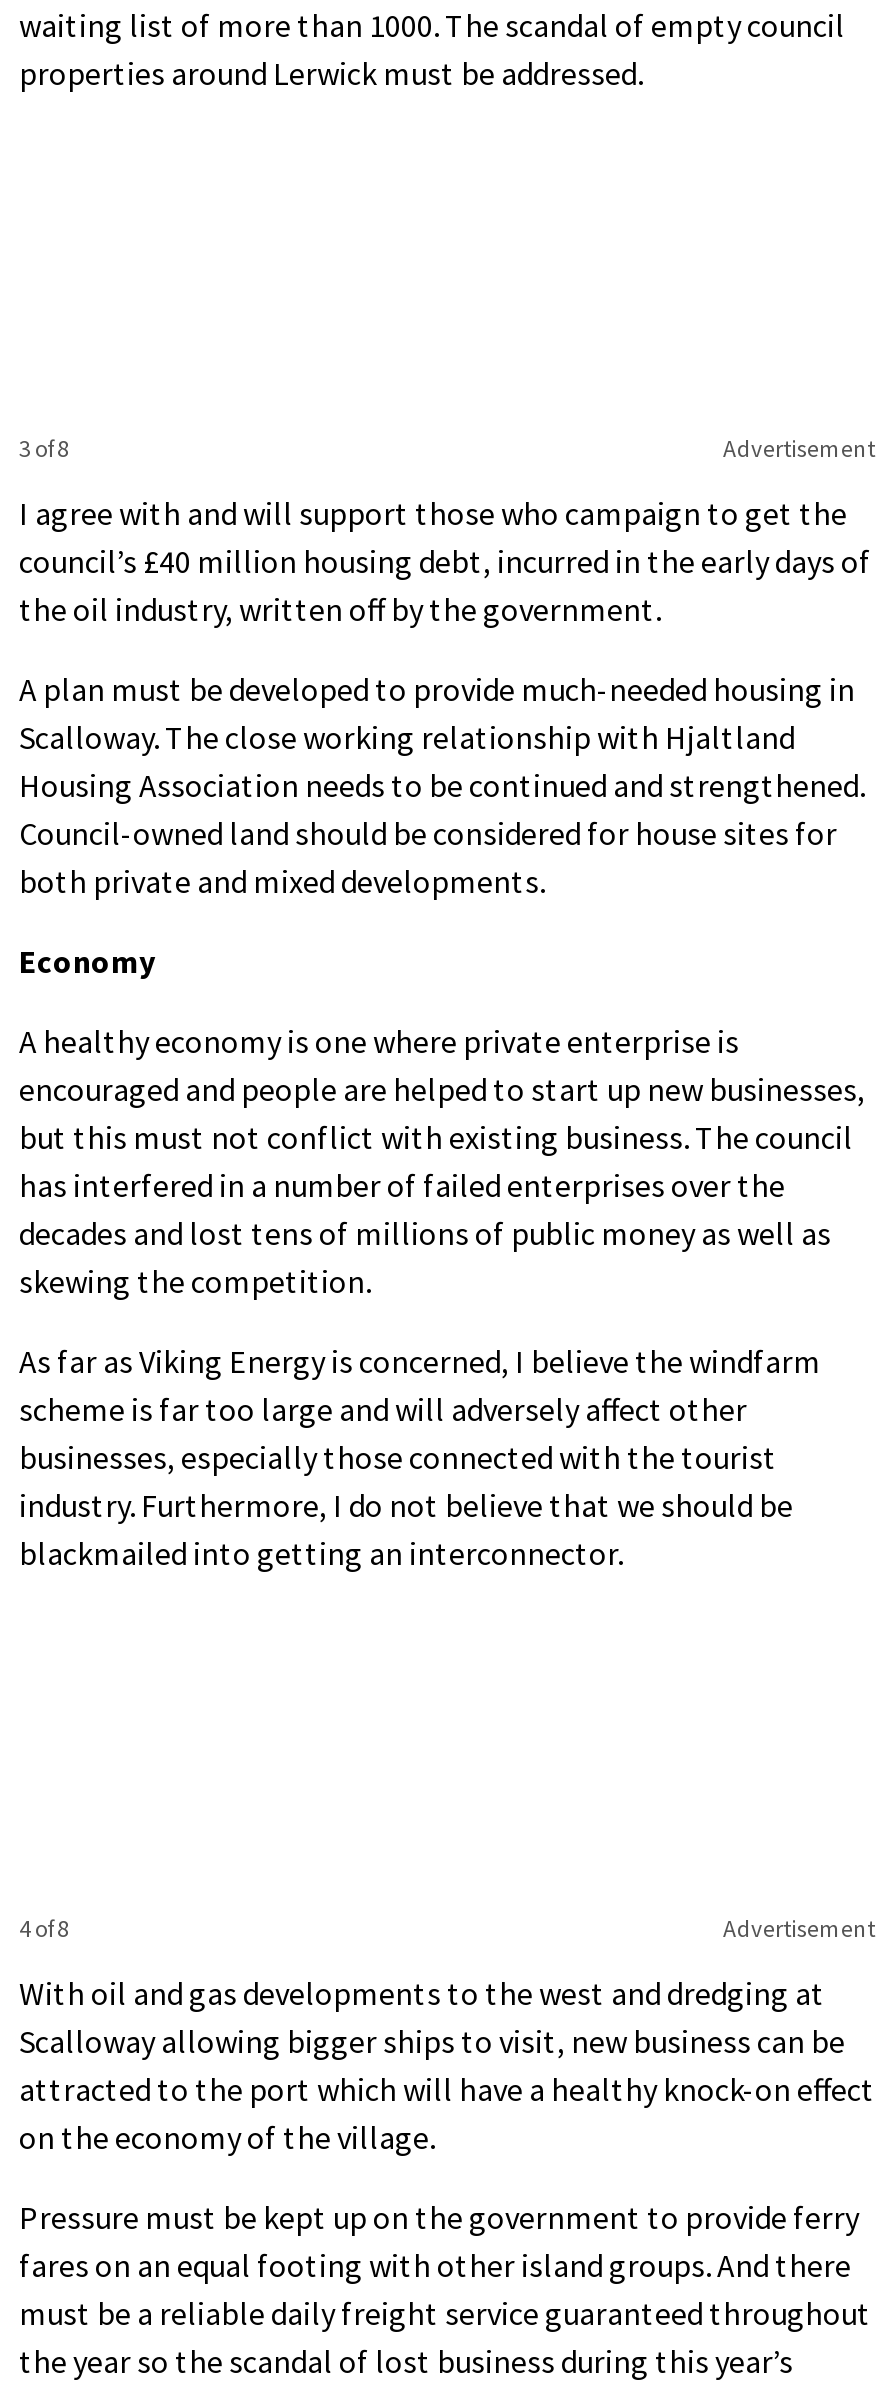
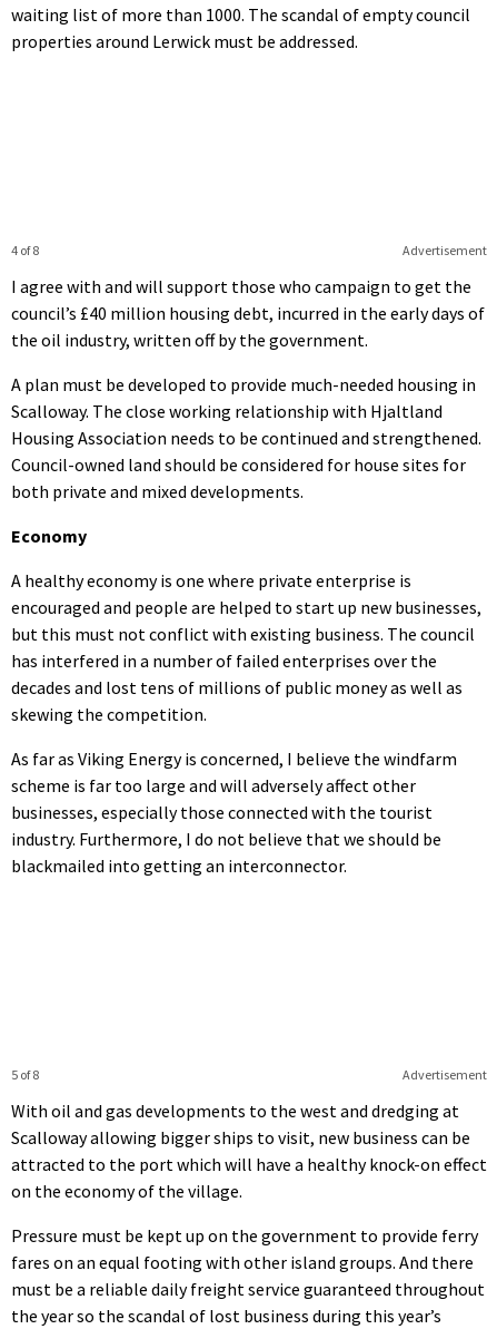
[19,434,69,464] 3 of 8 -> [11,242,39,258] 4 of 8
[19,1914,69,1944] 4 of 8 -> [11,1066,39,1083] 5 of 8

